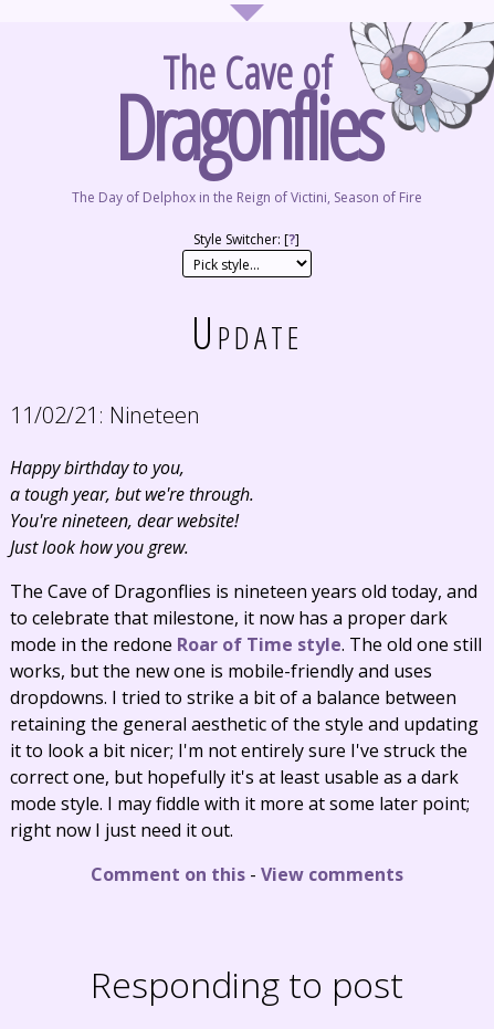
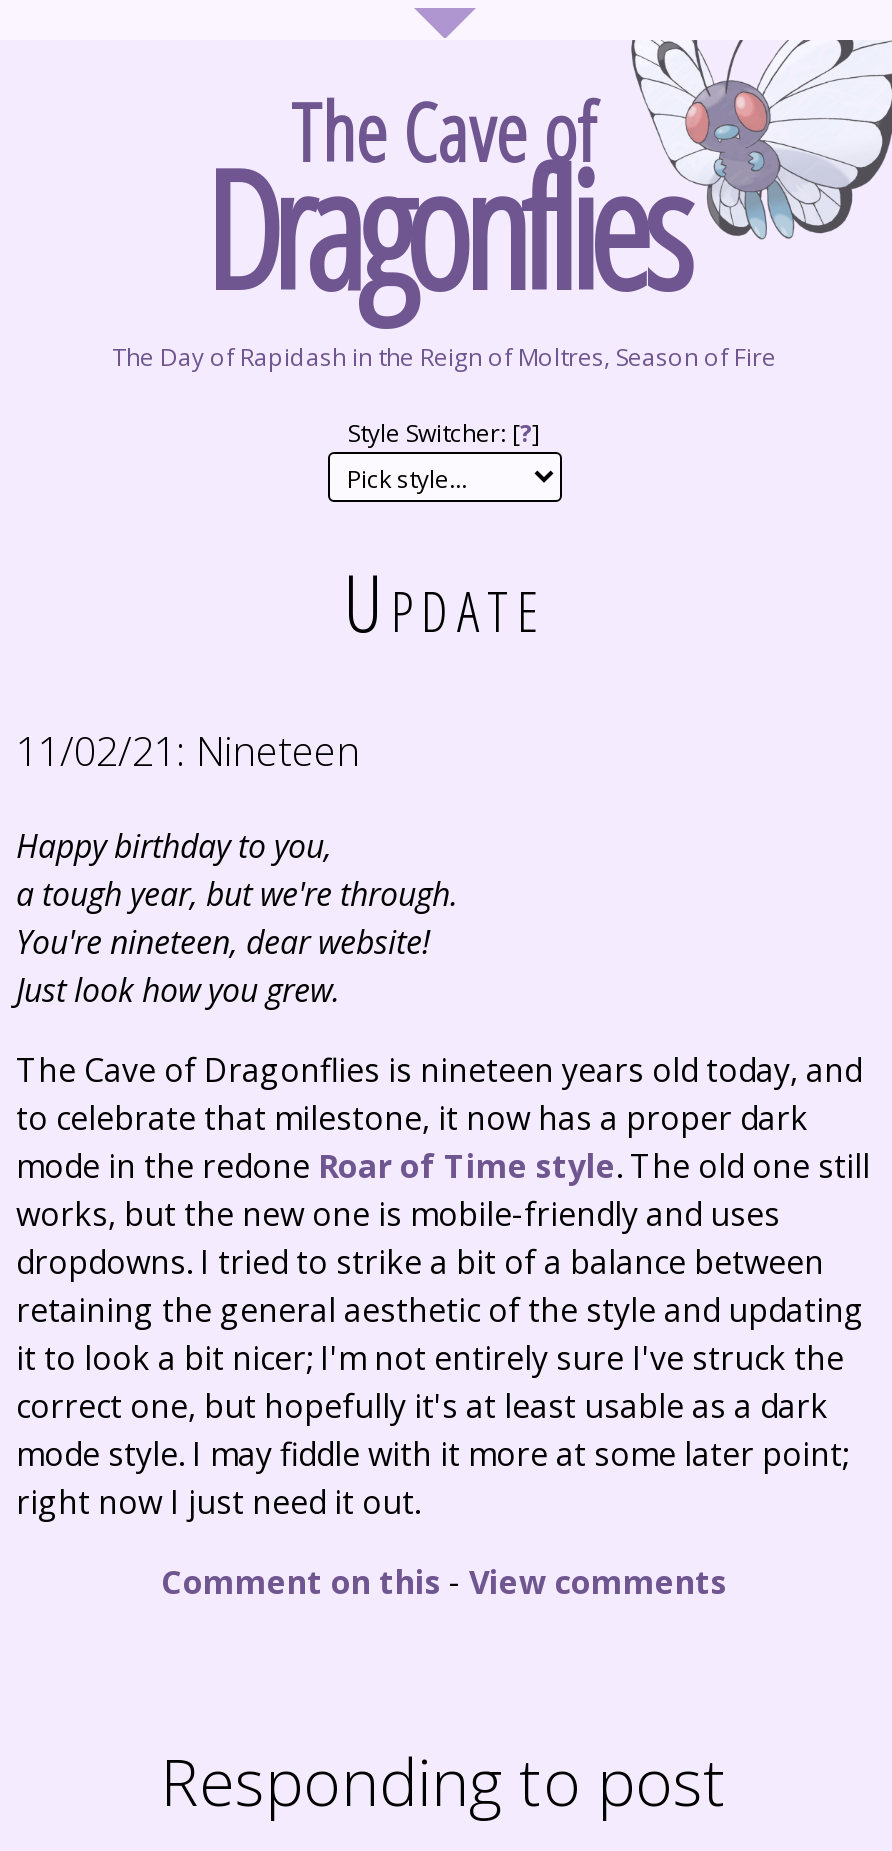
[71,188,422,207] The Day of Delphox in the Reign of Victini, Season of Fire -> [112,340,776,374] The Day of Rapidash in the Reign of Moltres, Season of Fire

